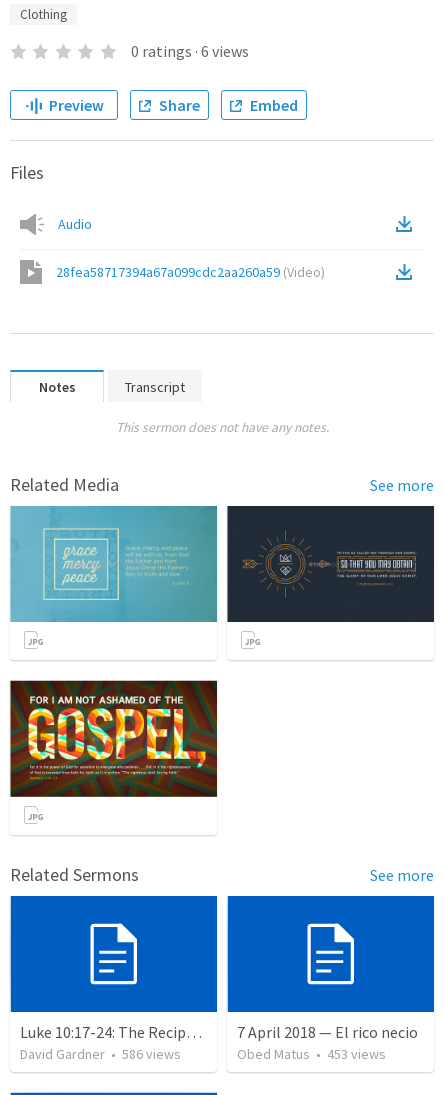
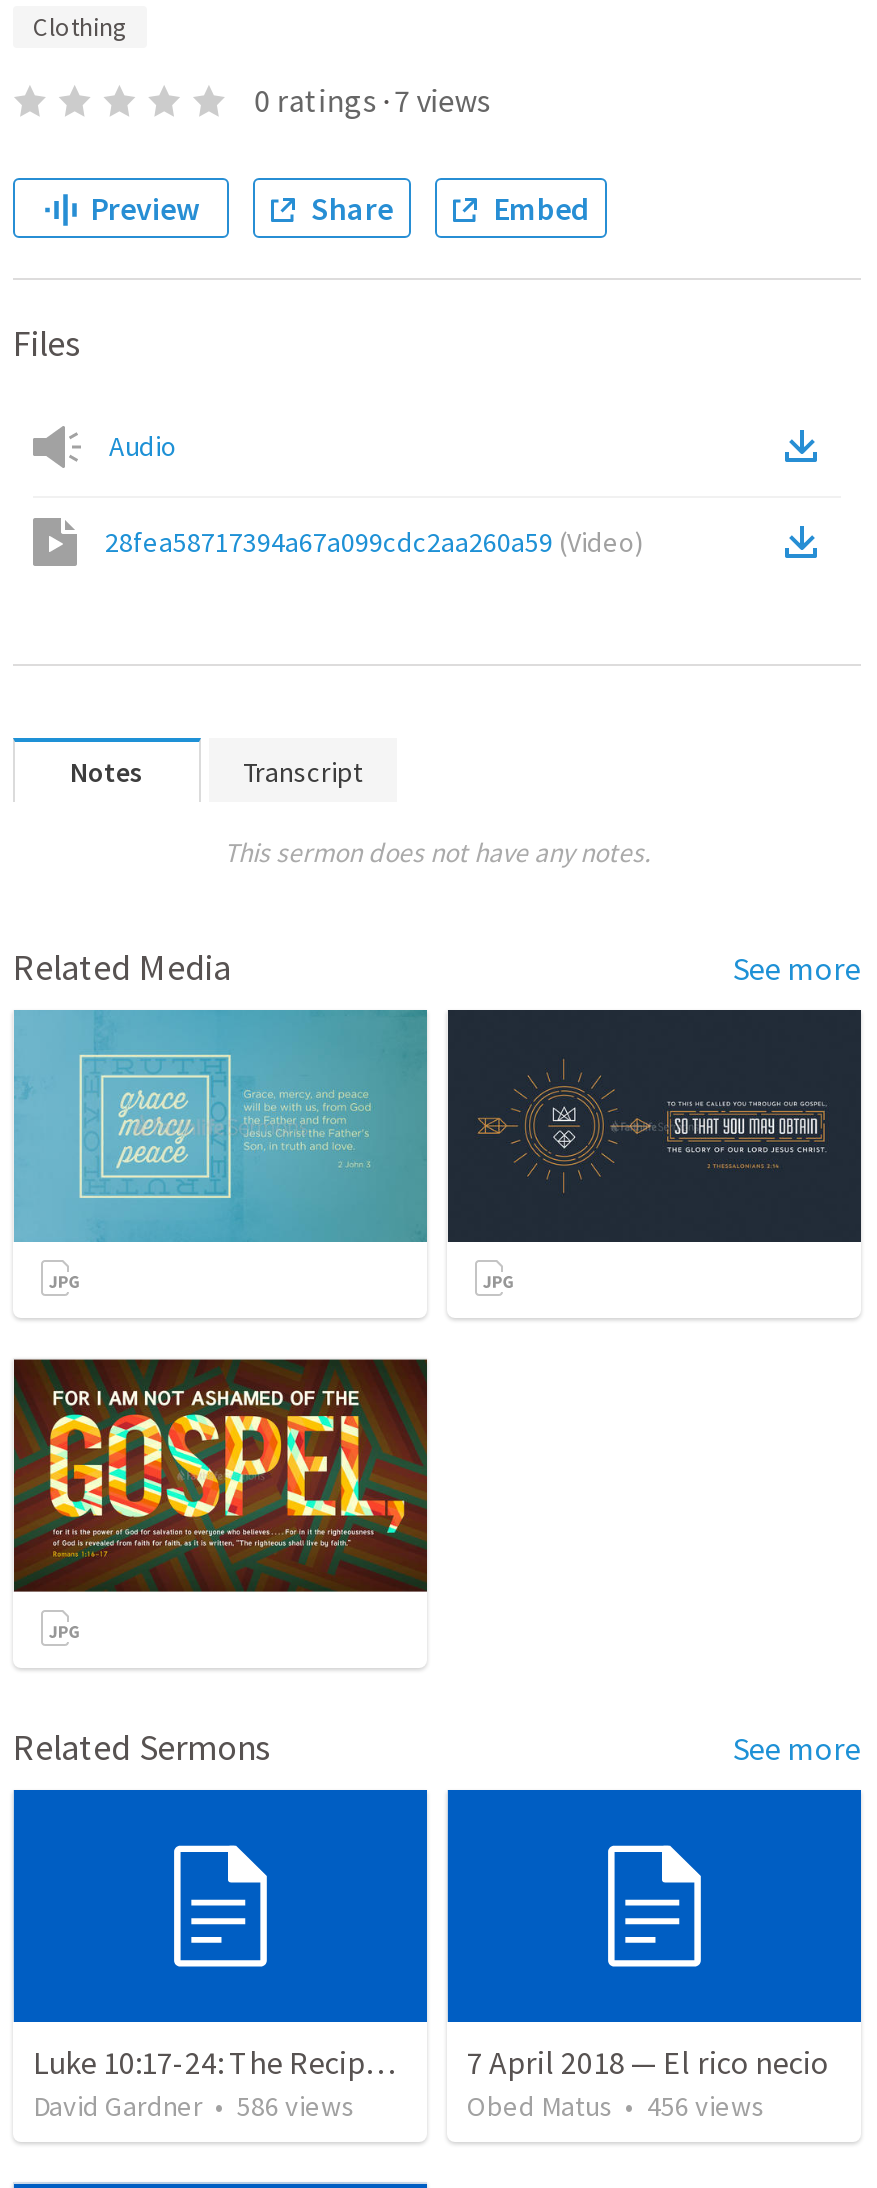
[131,41,249,61] 0 ratings · 6 views -> [254,80,490,120] 0 ratings · 7 views
[237,1045,386,1063] Obed Matus • 453 views -> [467,2089,765,2125] Obed Matus • 456 views

